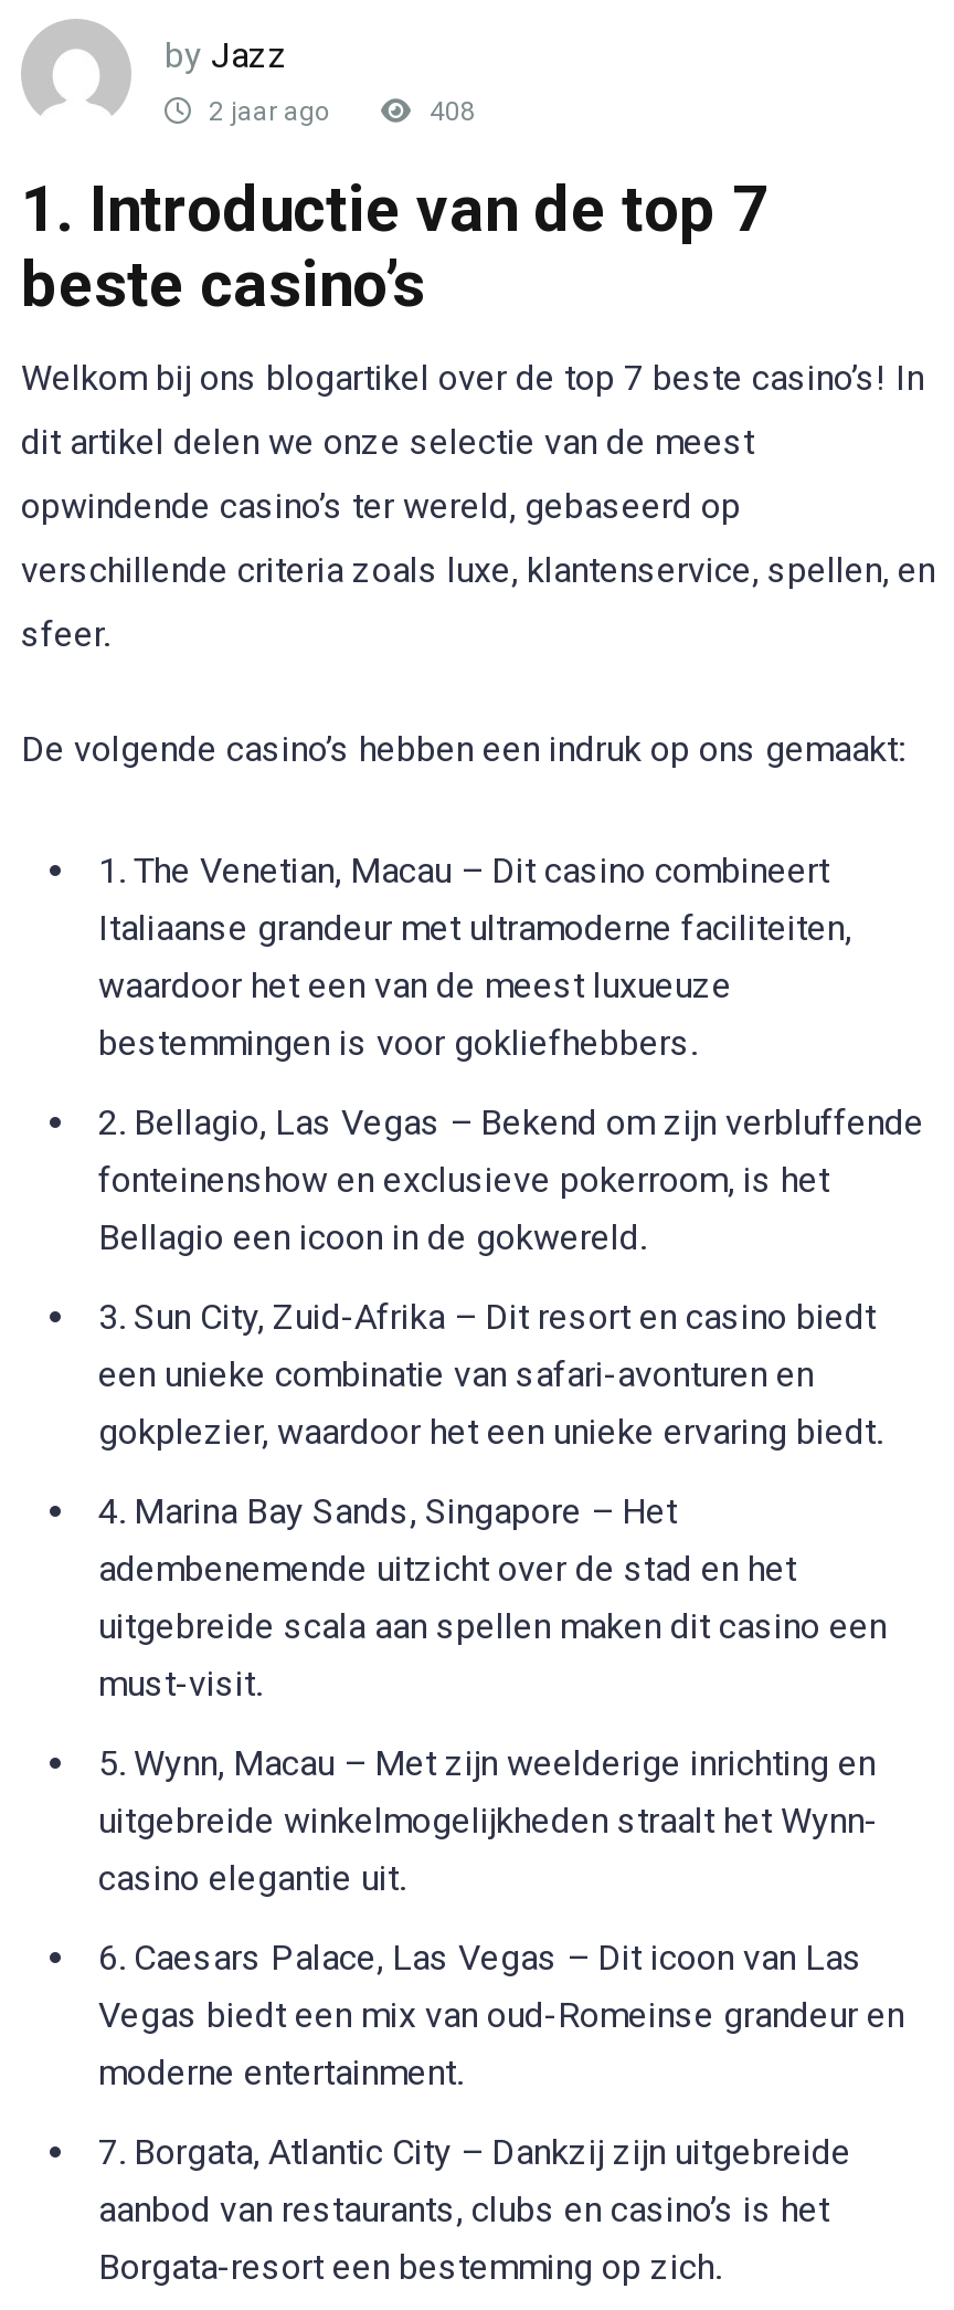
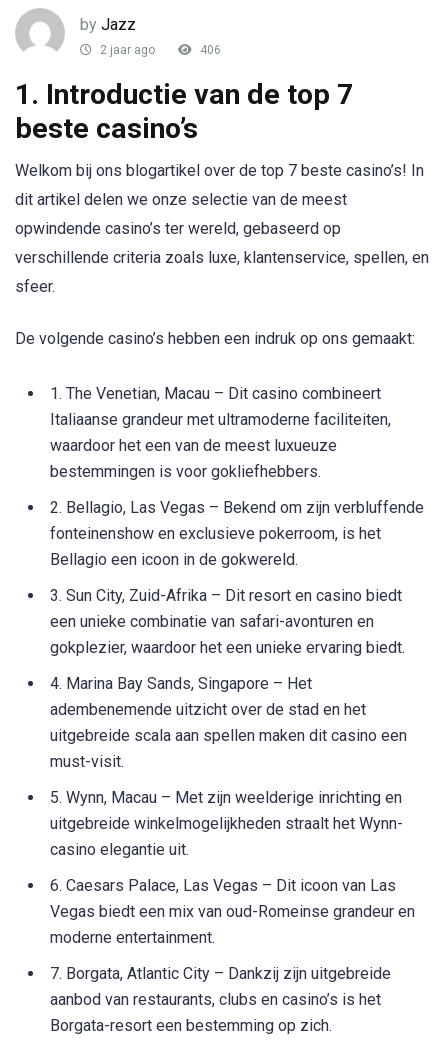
[423,97,476,127] 408 -> [197,43,221,57] 406

